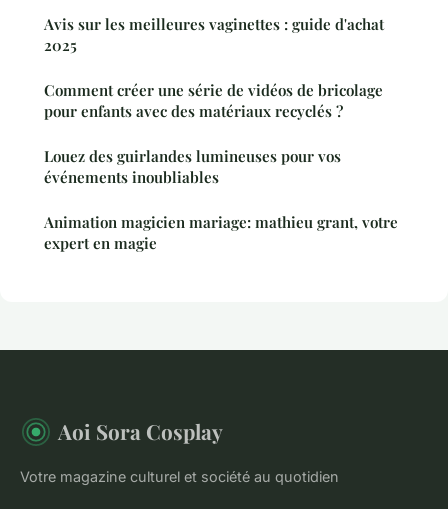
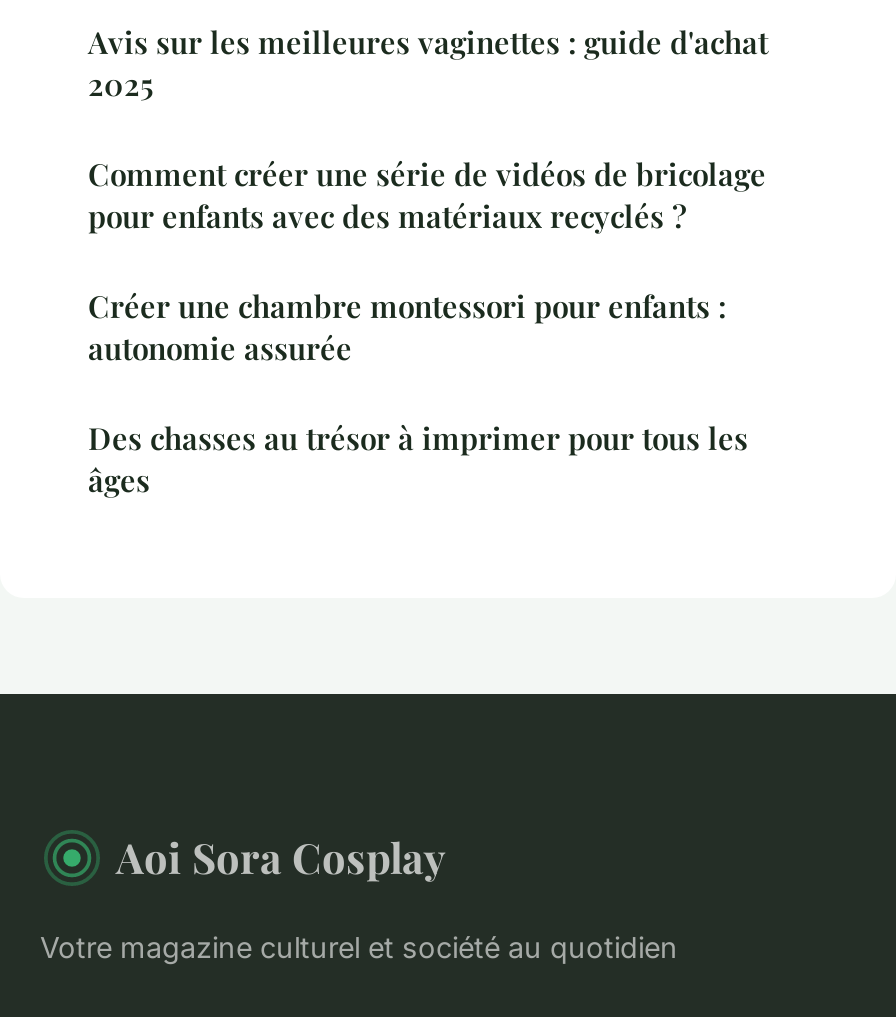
[44,146,341,187] Louez des guirlandes lumineuses pour vos | événements inoubliables -> [88,287,726,369] Créer une chambre montessori pour enfants : | autonomie assurée
[44,212,398,253] Animation magicien mariage: mathieu grant, votre | expert en magie -> [88,419,748,501] Des chasses au trésor à imprimer pour tous les | âges

